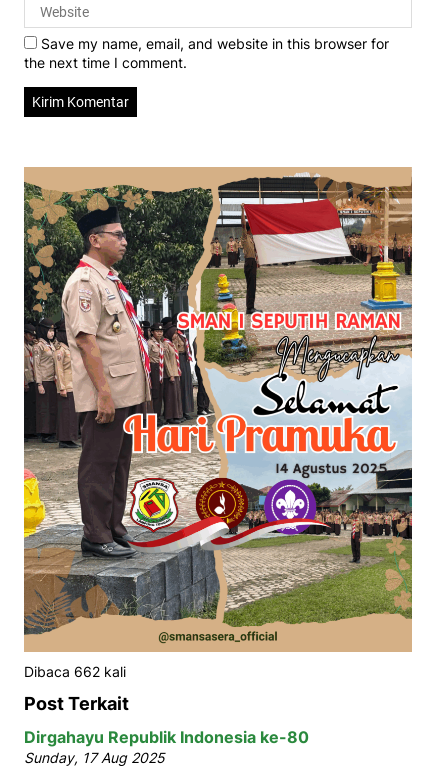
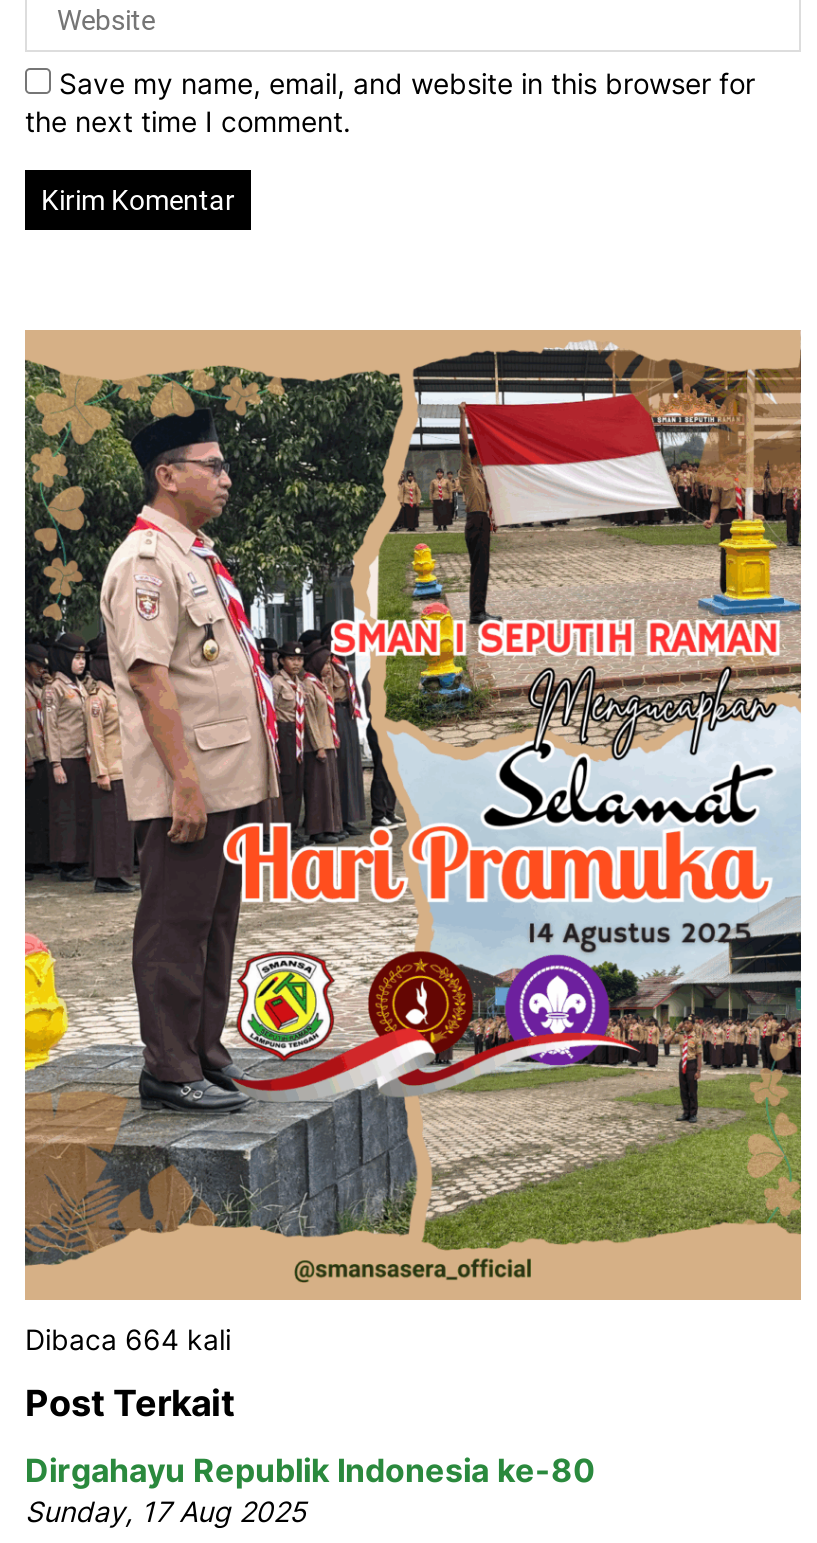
[24,663,126,680] Dibaca 662 kali -> [25,1322,231,1356] Dibaca 664 kali

